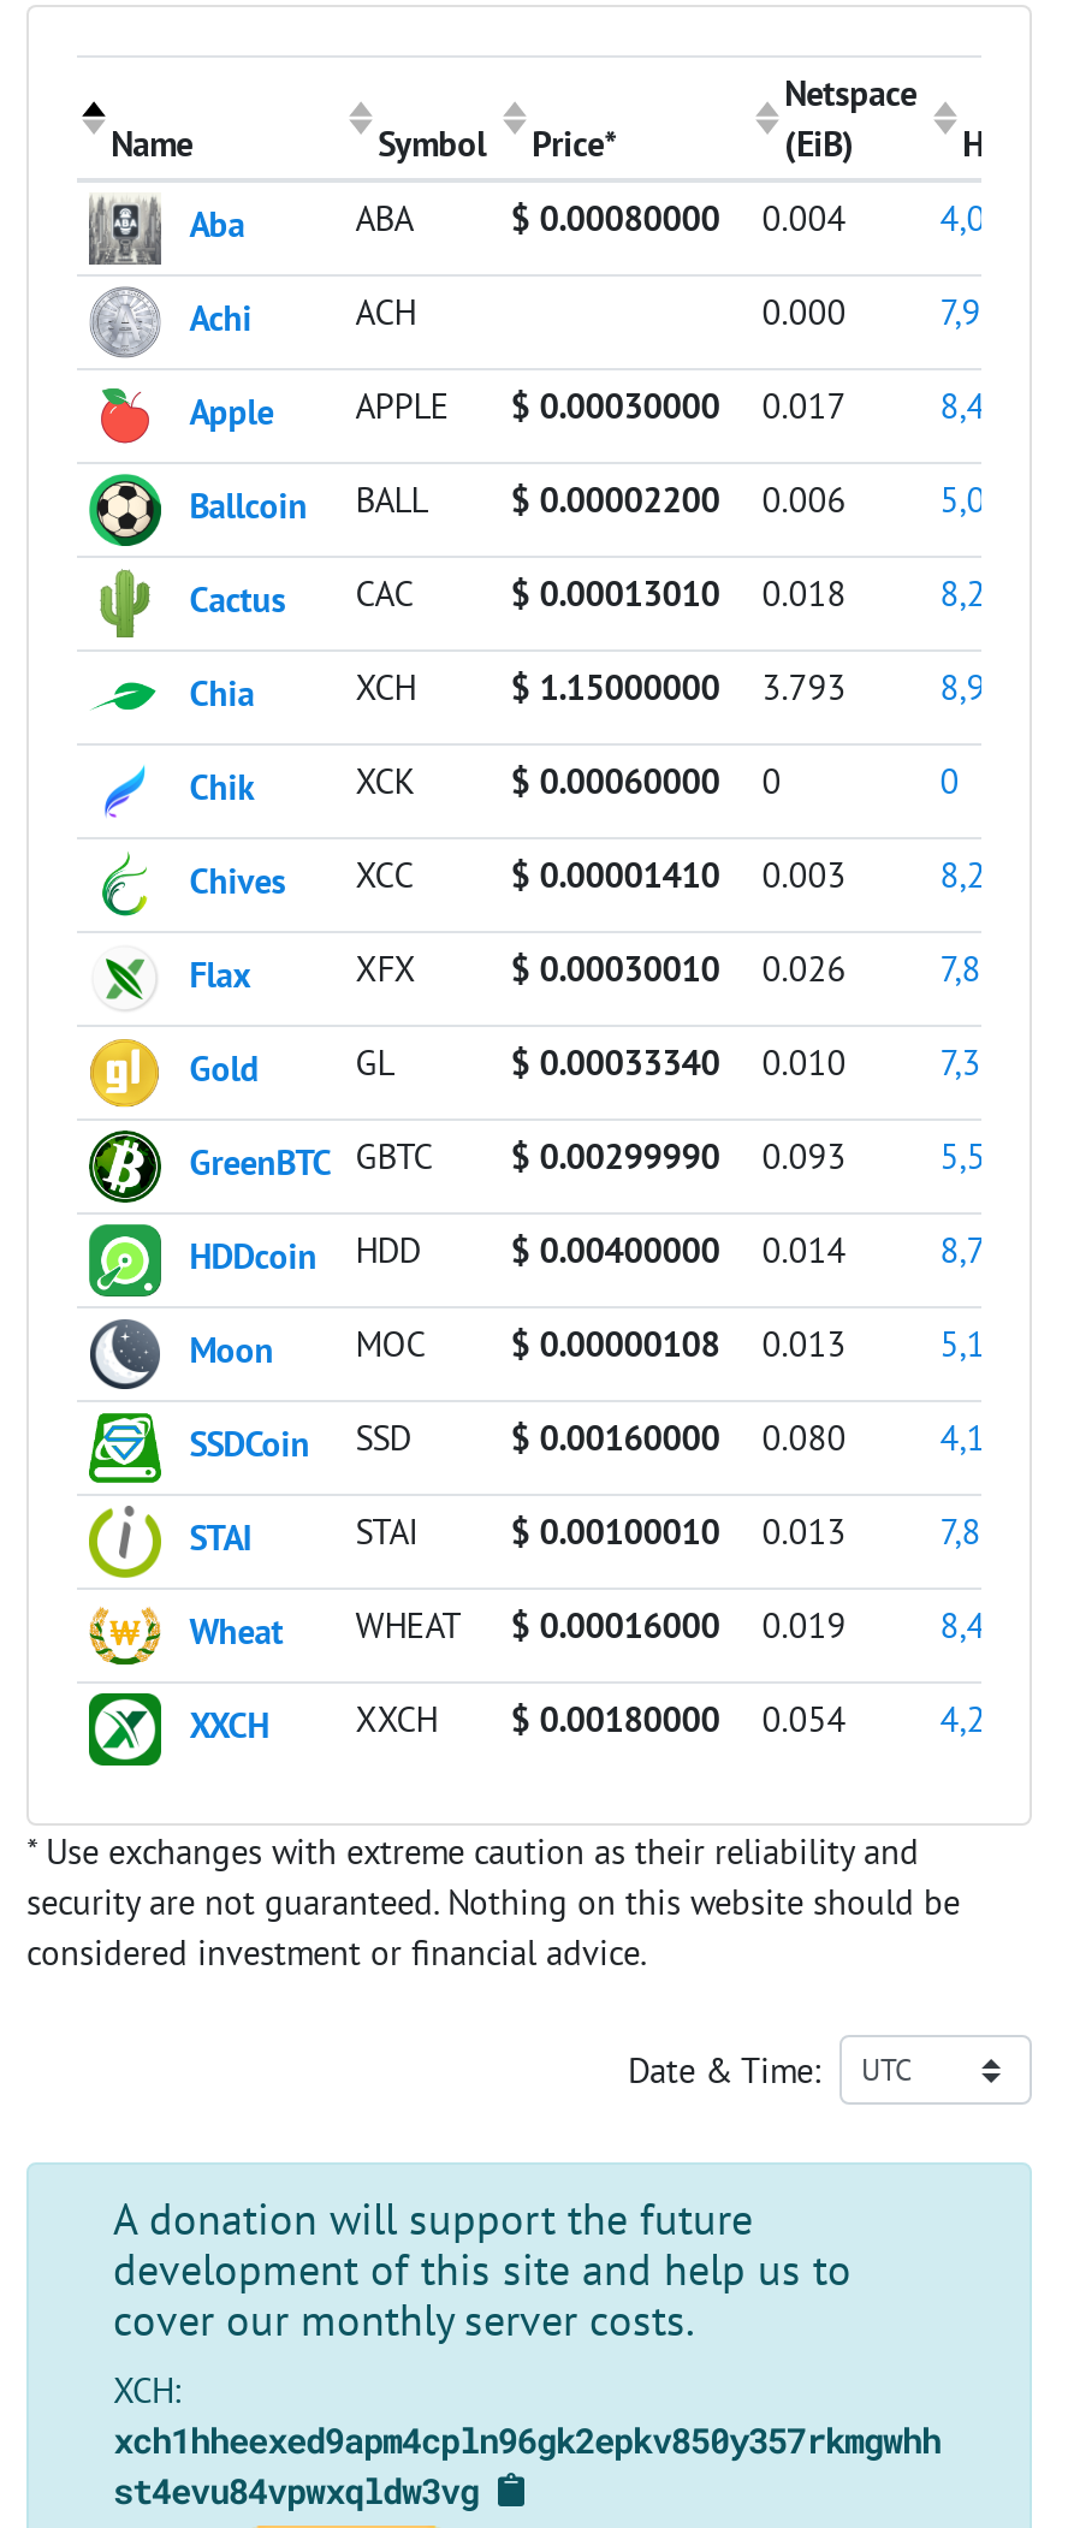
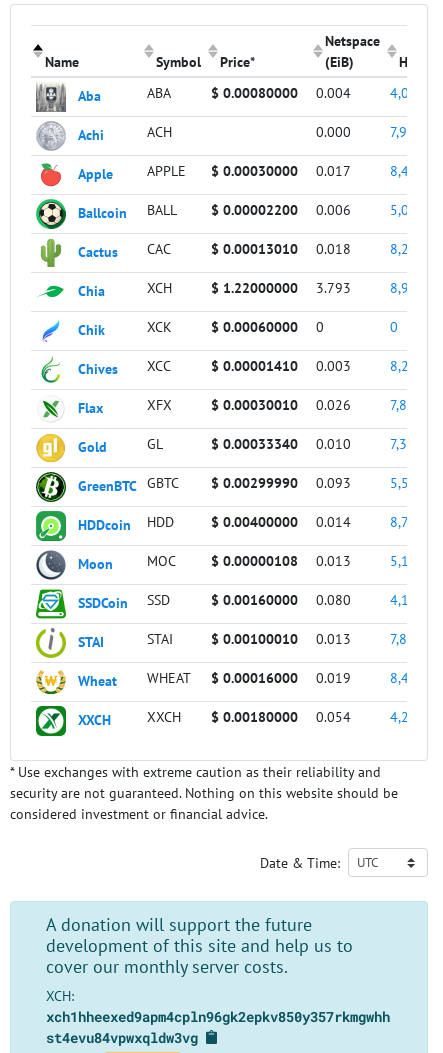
[510,663,846,709] $ 1.15000000 3.793 -> [211,278,351,297] $ 1.22000000 3.793

